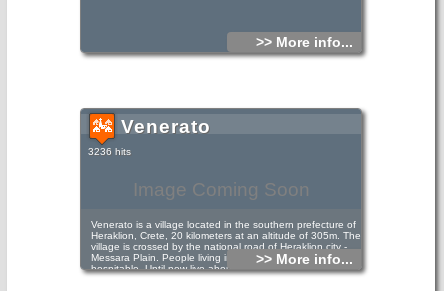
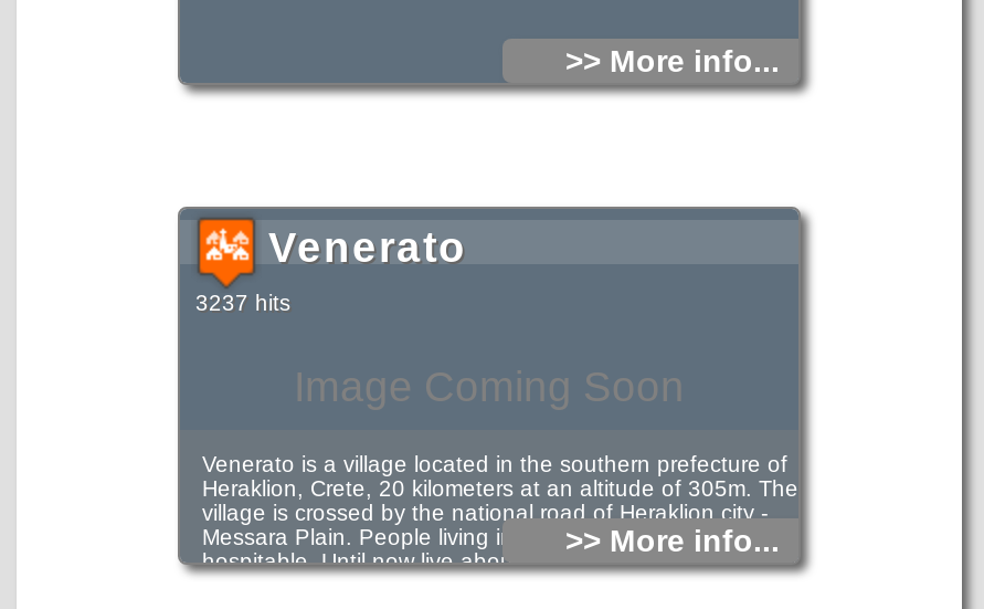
[88,146,131,157] 3236 hits -> [195,291,290,315] 3237 hits

